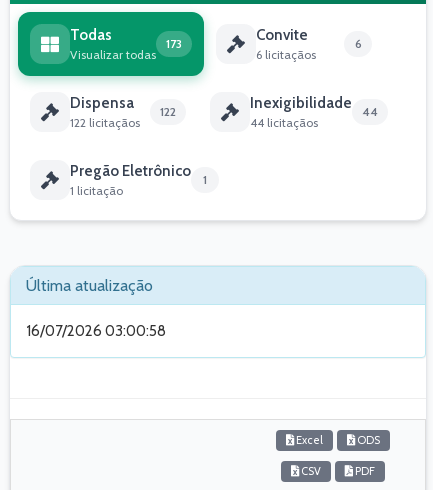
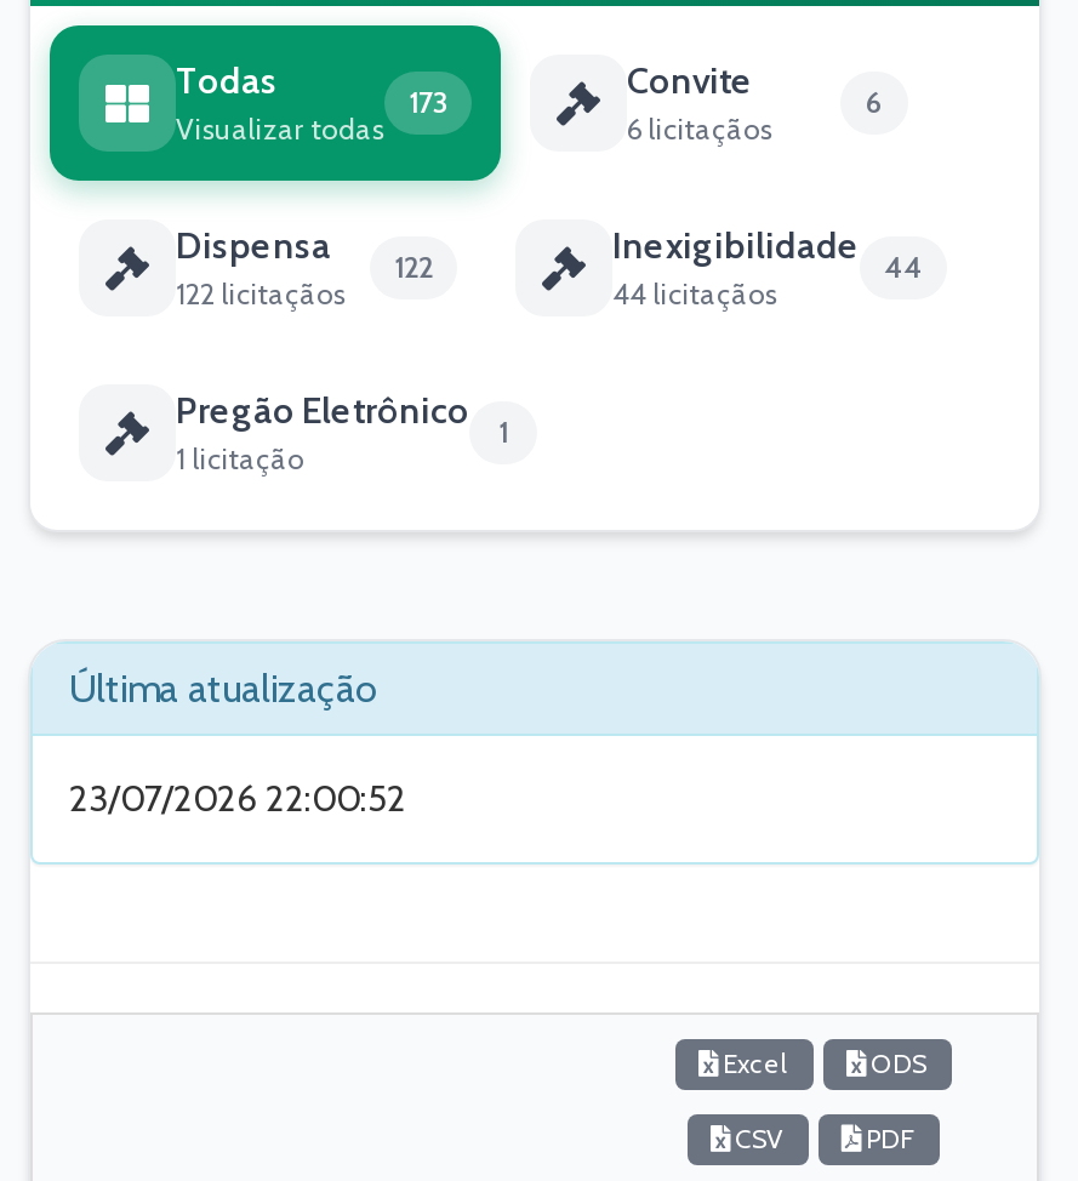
[26,322,166,340] 16/07/2026 03:00:58 -> [69,777,406,821] 23/07/2026 22:00:52

